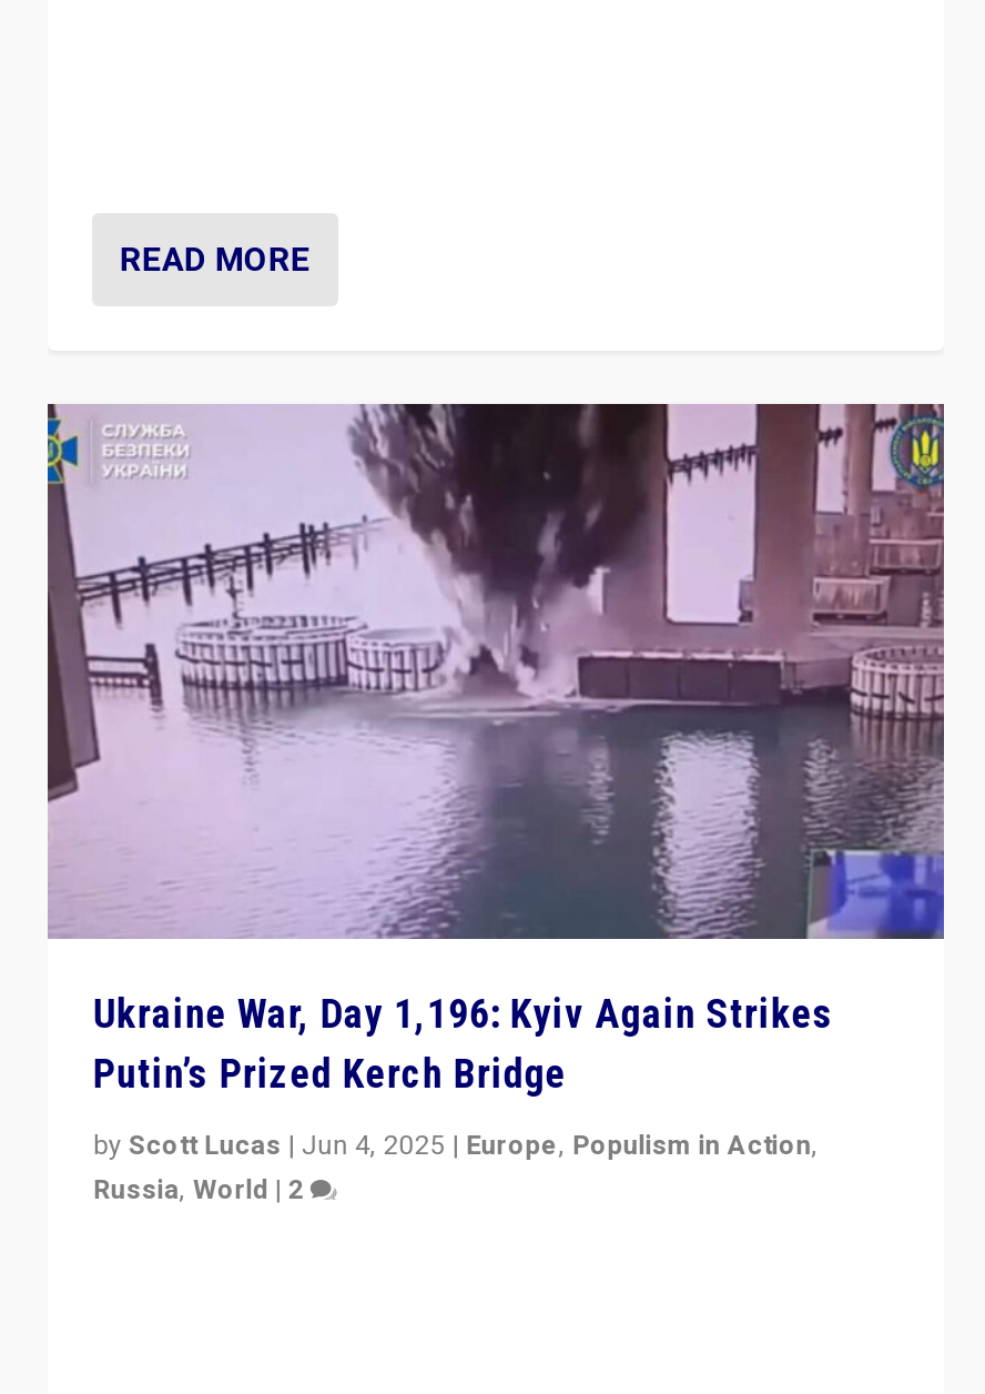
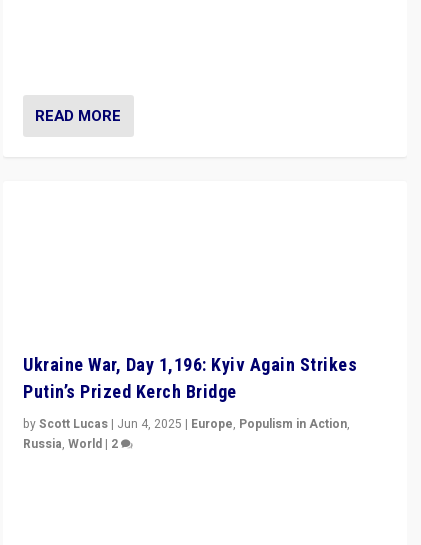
[45,402,946,941] [image] -> none

